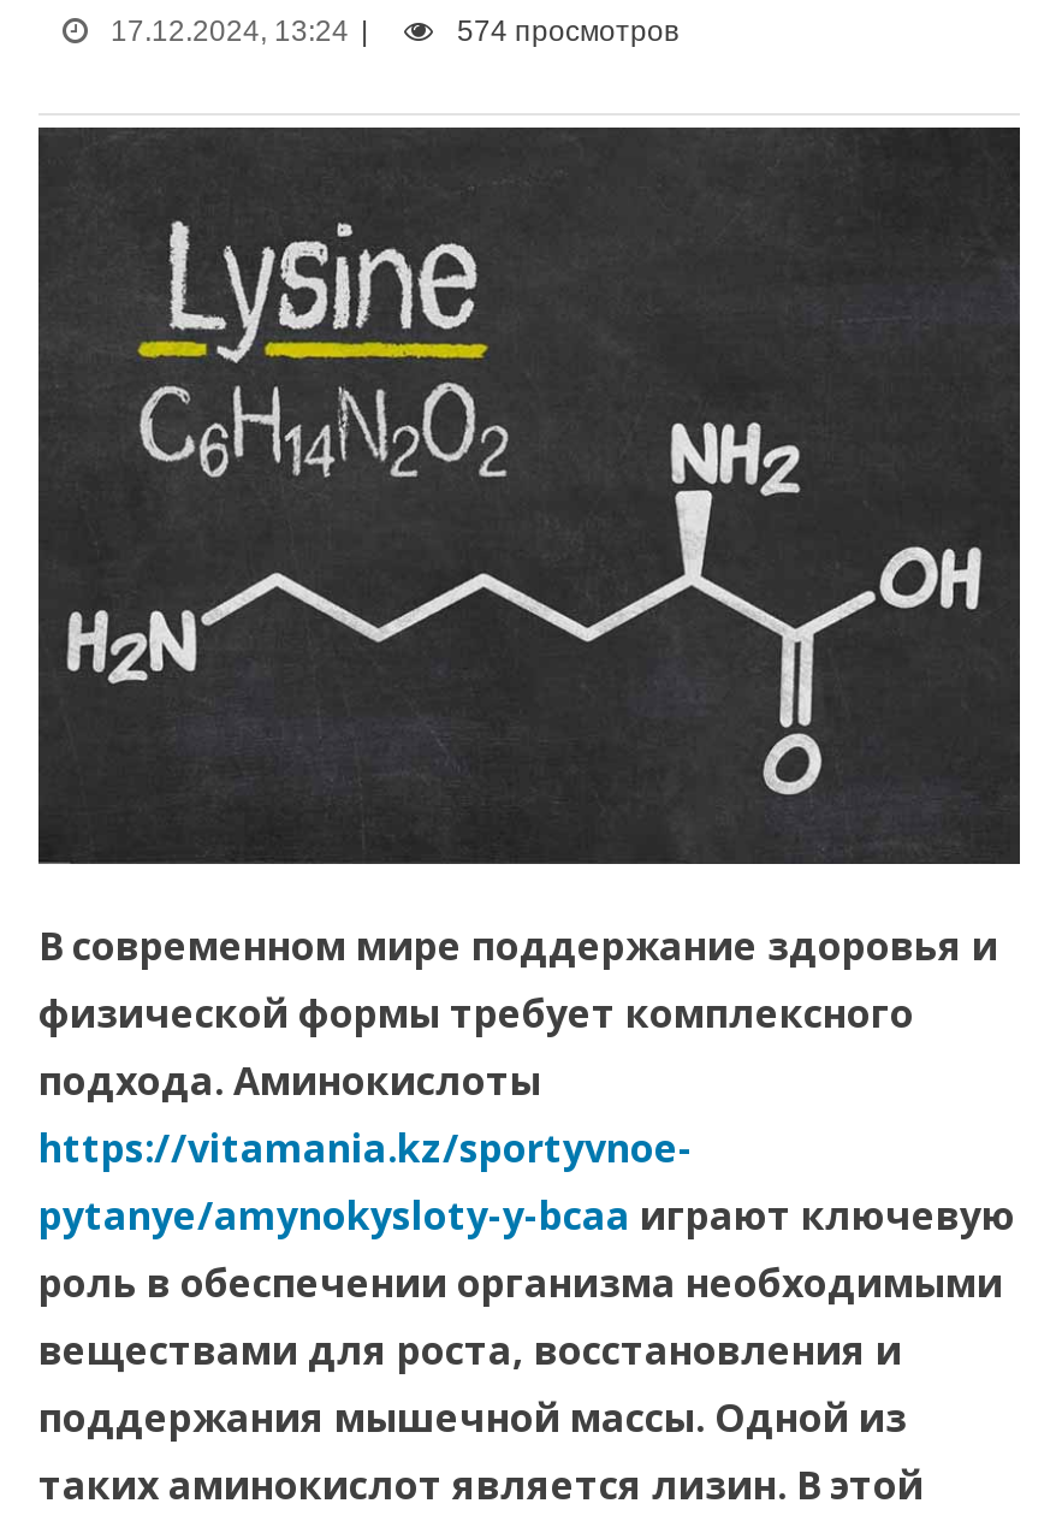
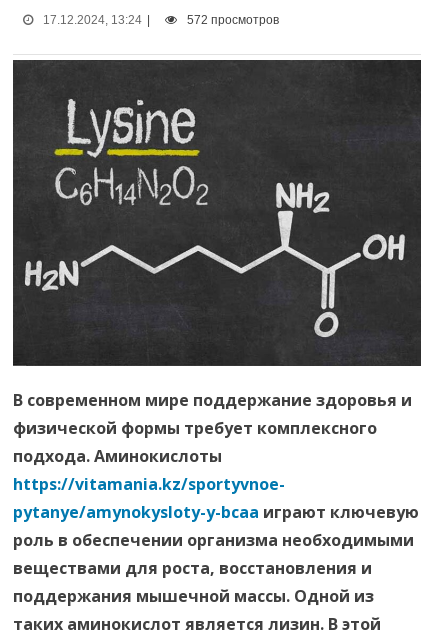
[457,15,678,48] 574 просмотров -> [187,13,279,27] 572 просмотров

